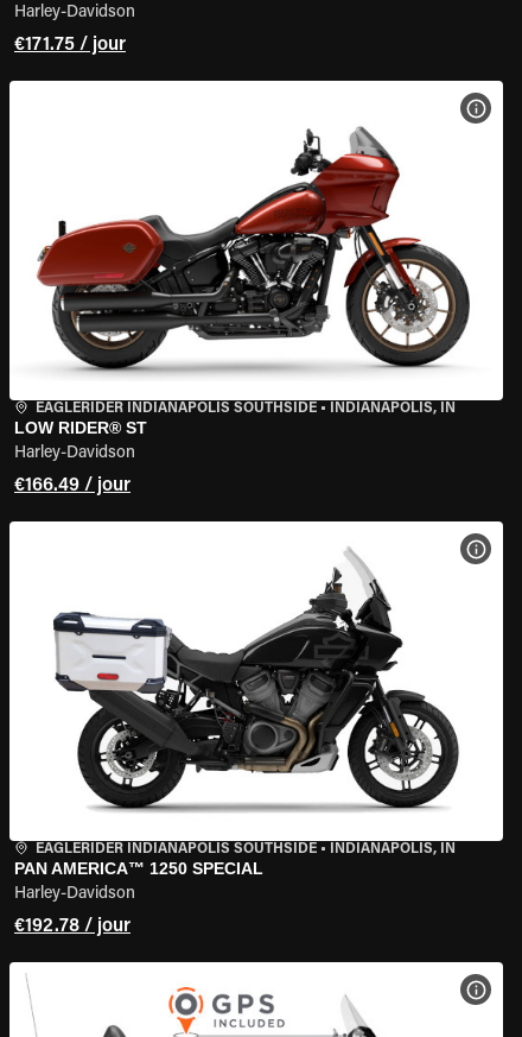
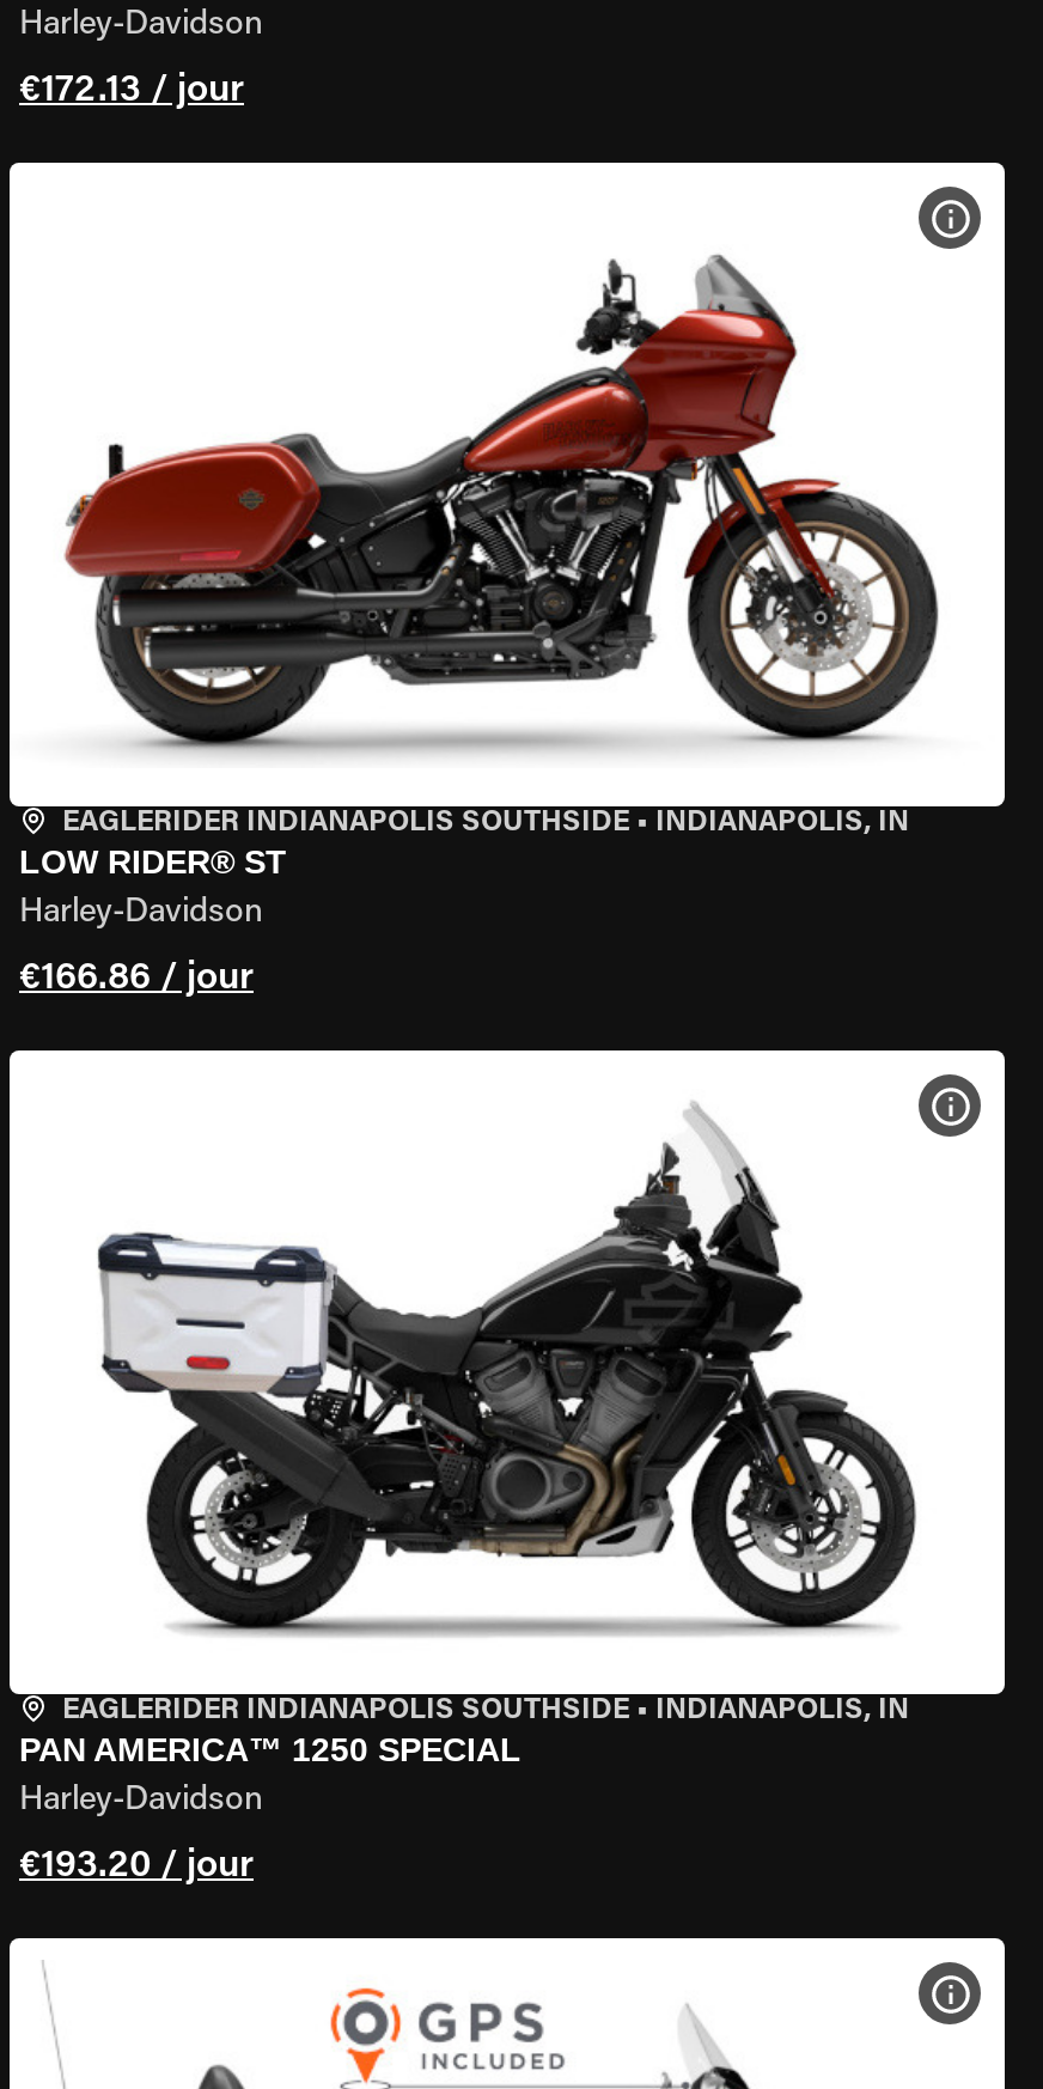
[14,36,126,55] €171.75 / jour -> [19,72,244,110] €172.13 / jour
[14,476,130,495] €166.49 / jour -> [19,960,254,998] €166.86 / jour
[14,917,130,936] €192.78 / jour -> [19,1847,254,1886] €193.20 / jour

